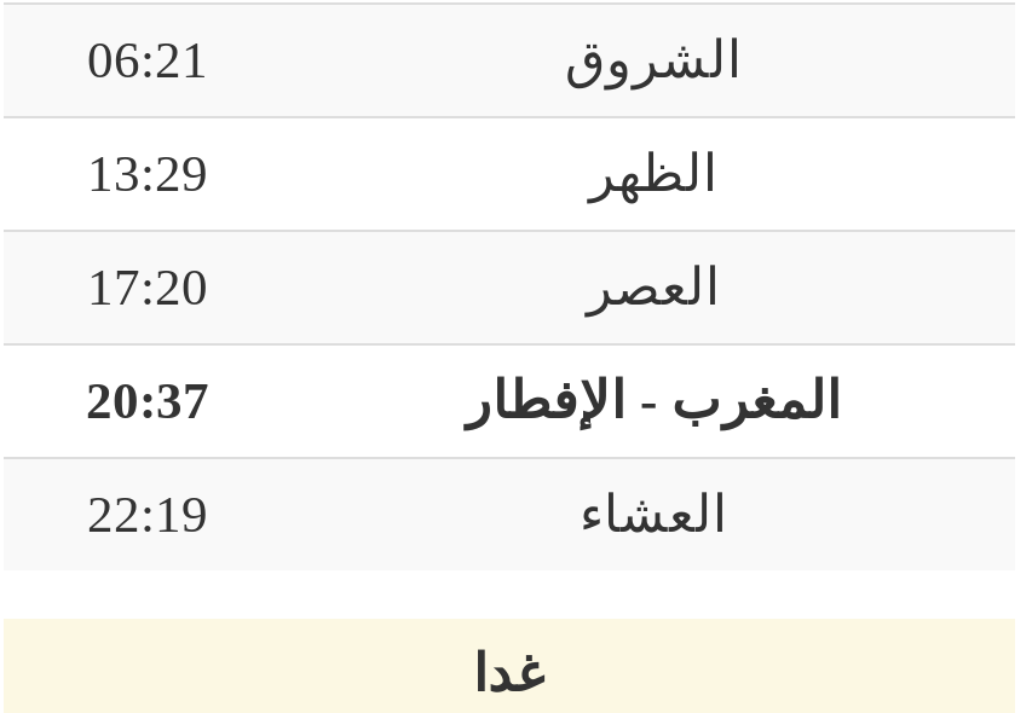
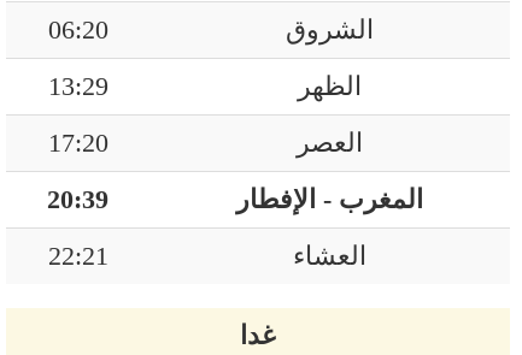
[87,31,208,89] 06:21 -> [48,16,108,45] 06:20
[86,372,209,430] 20:37 -> [47,185,108,214] 20:39
[87,486,208,544] 22:19 -> [48,242,108,271] 22:21

